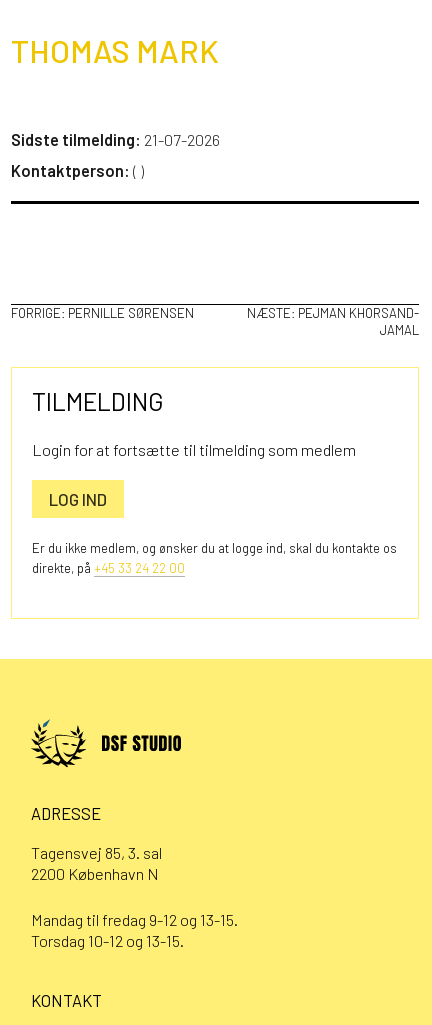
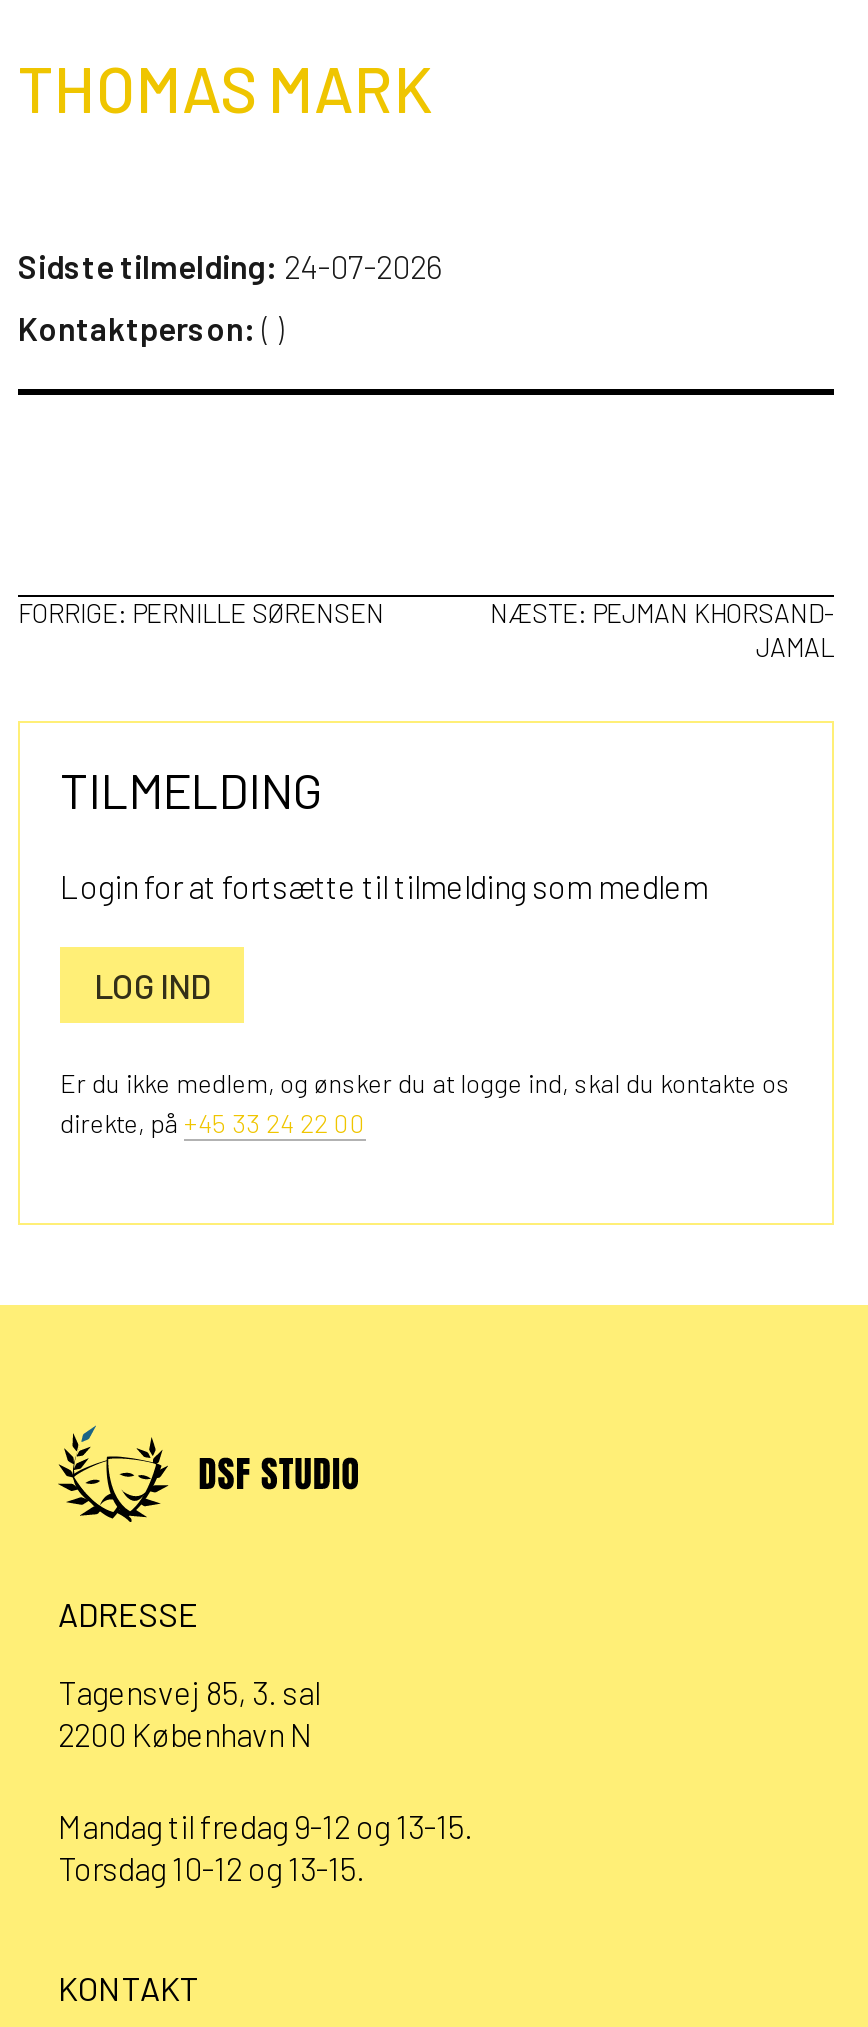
[11,130,220,149] Sidste tilmelding: 21-07-2026 -> [18,248,442,286] Sidste tilmelding: 24-07-2026

